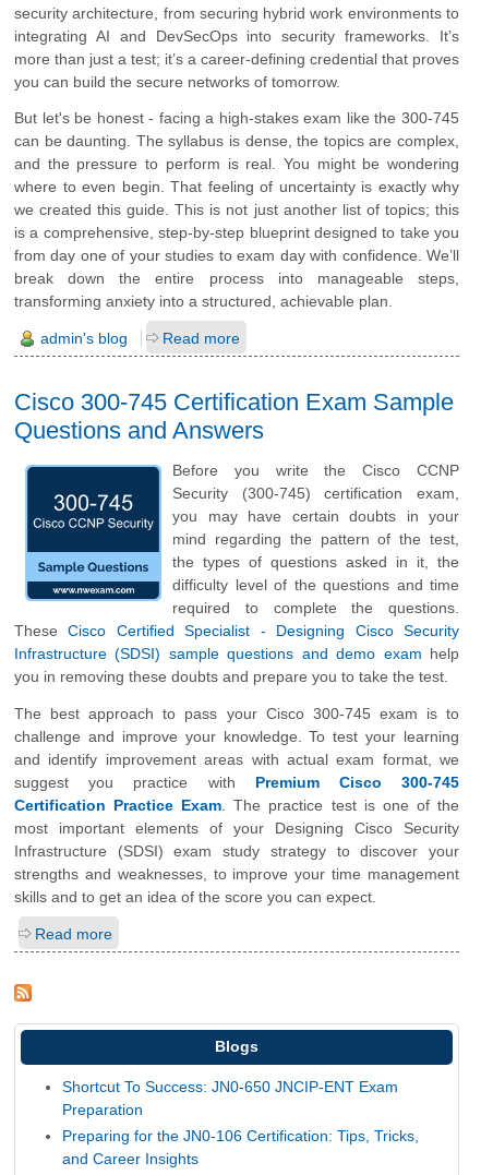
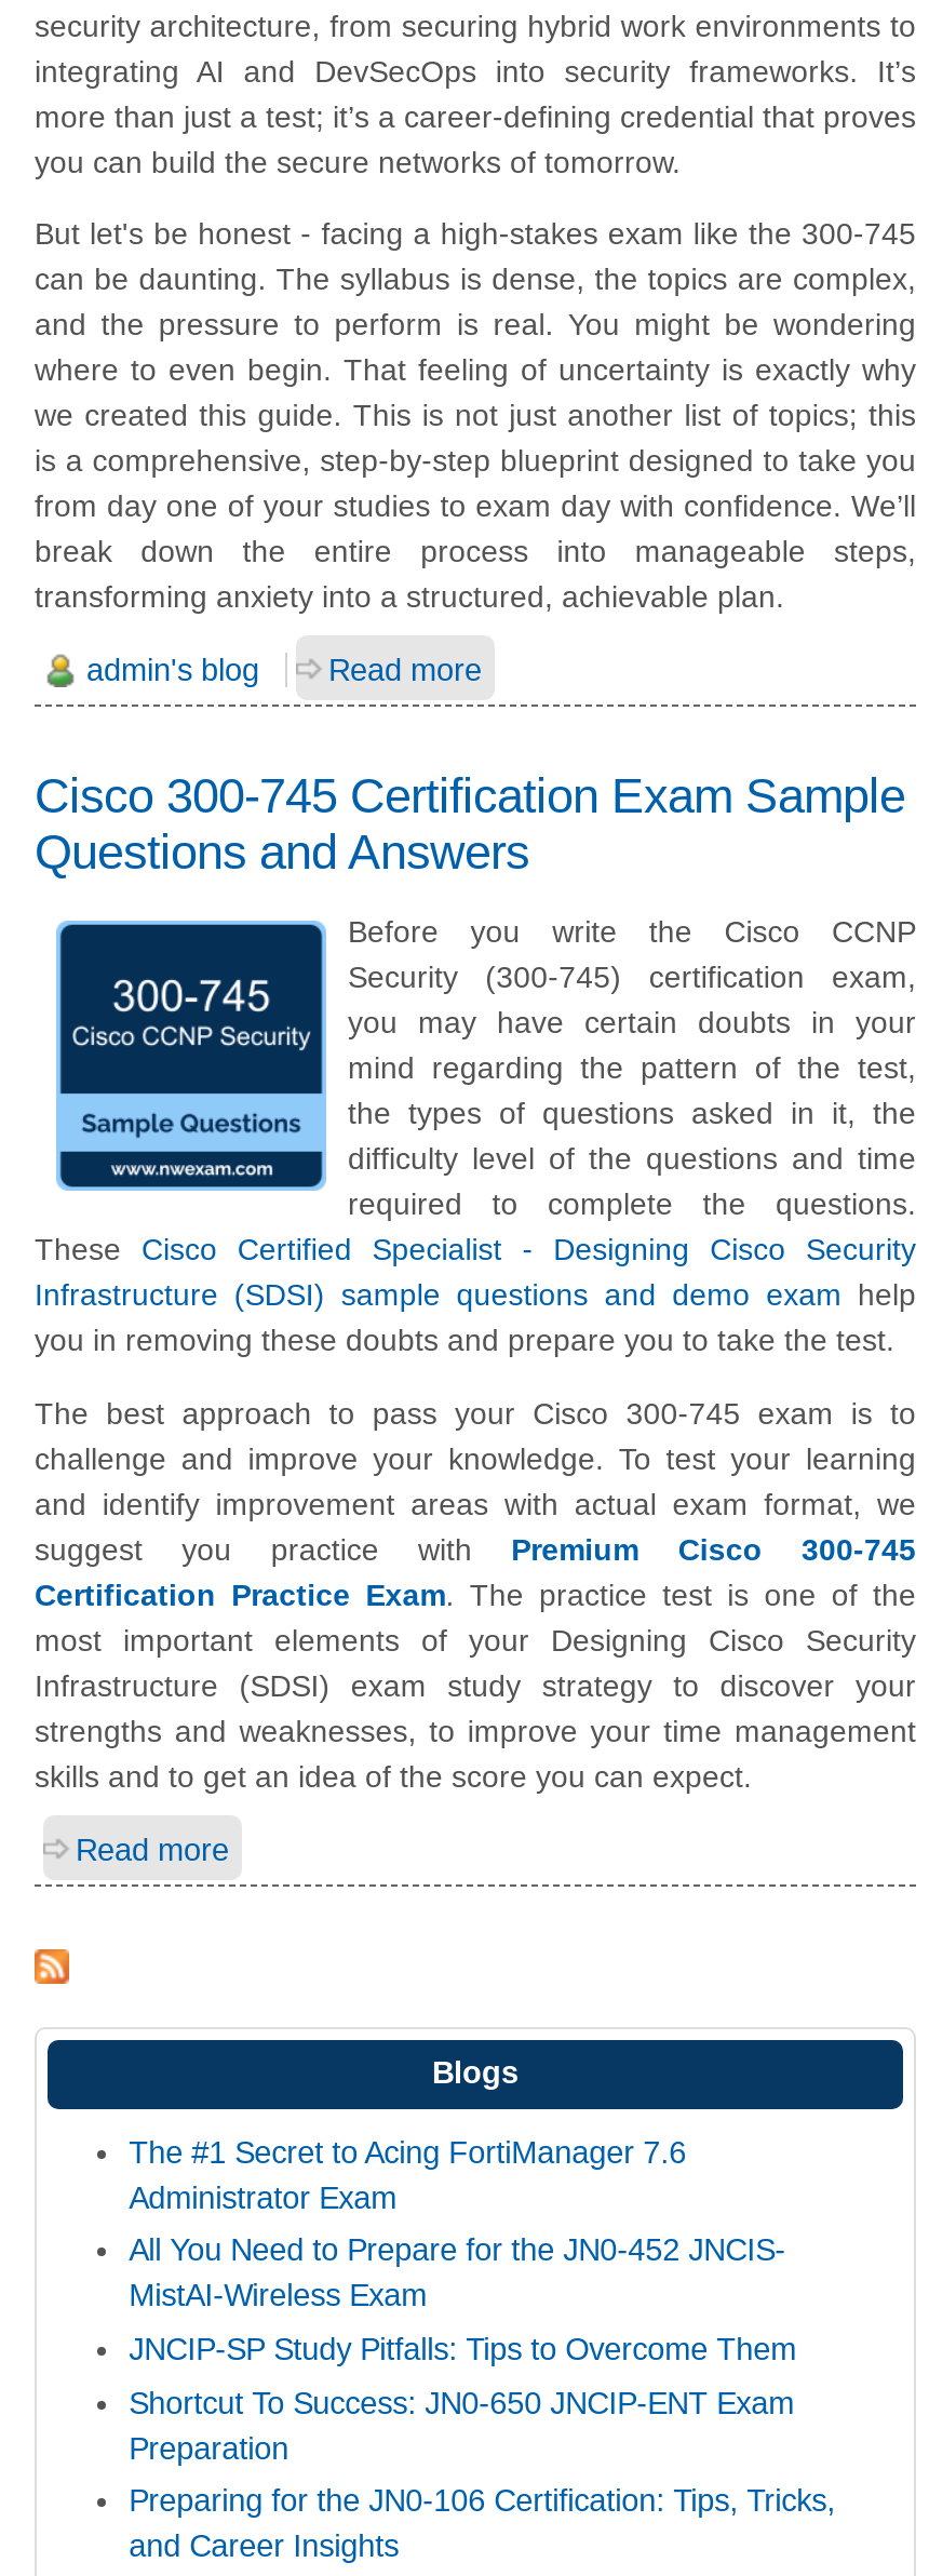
none -> [129,2135,796,2366] The #1 Secret to Acing FortiManager 7.6 | Administrator Exam | All You Need to Prepare for the JN0-452 JNCIS- | MistAI-Wireless Exam | JNCIP-SP Study Pitfalls: Tips to Overcome Them

